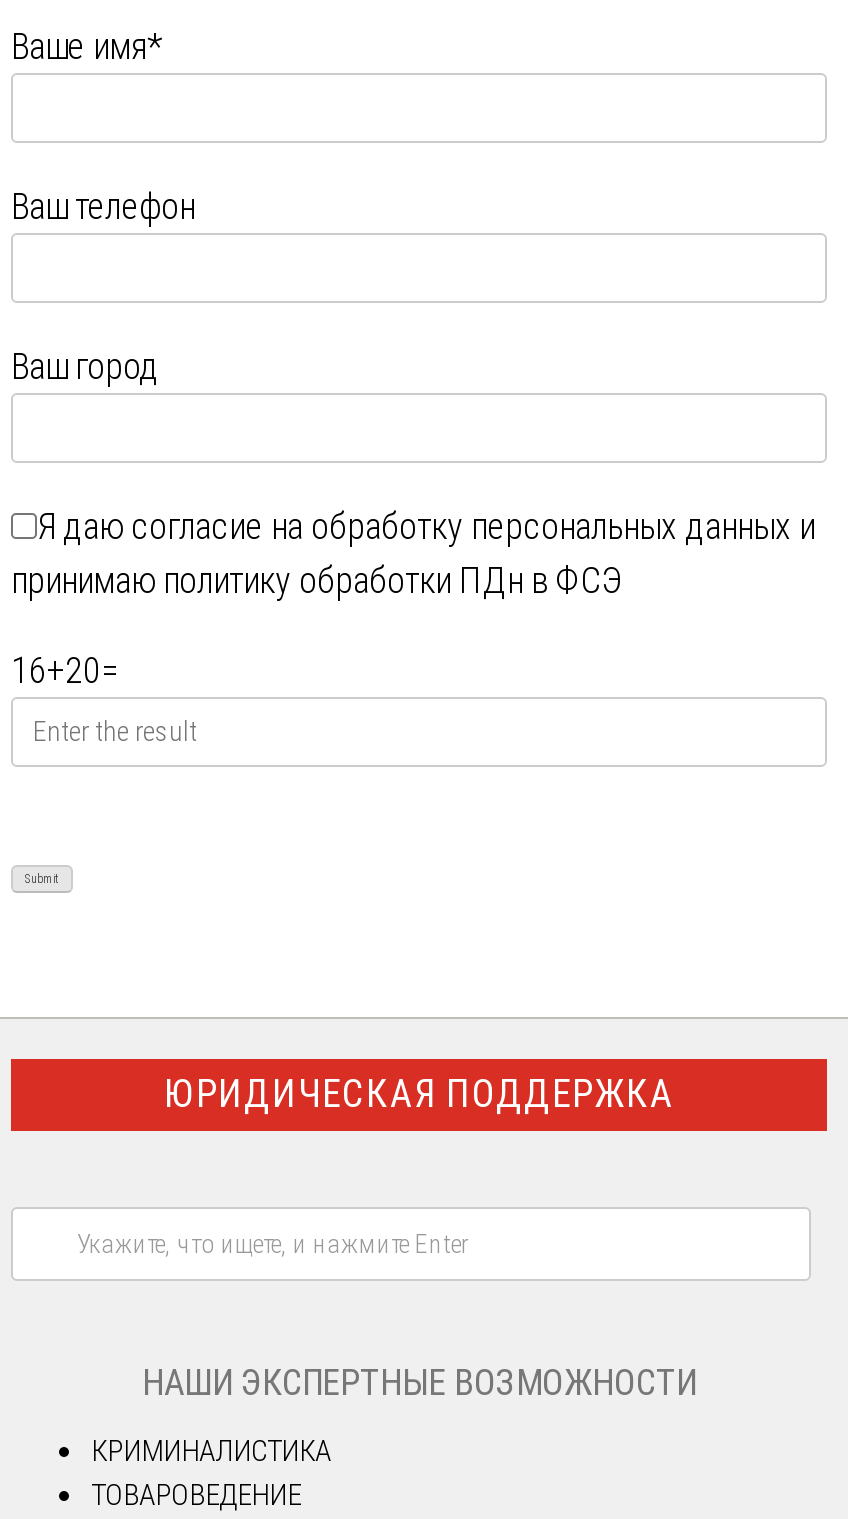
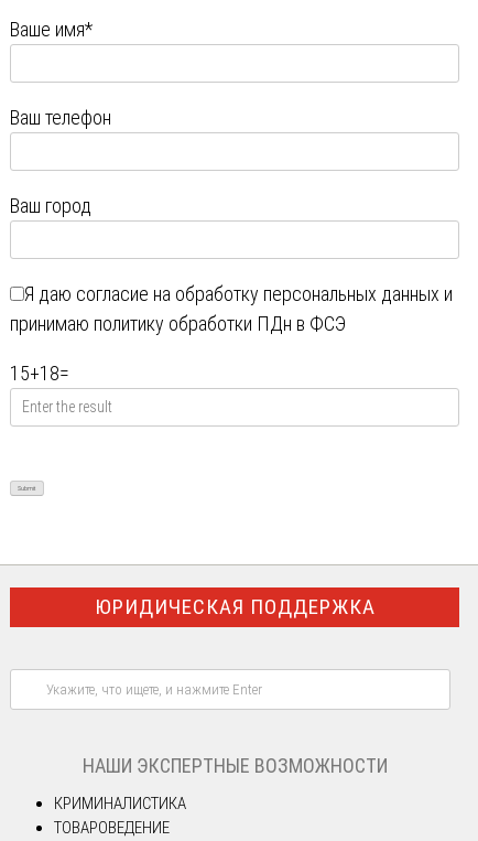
[11,649,119,691] 16+20= -> [10,362,69,385] 15+18=

